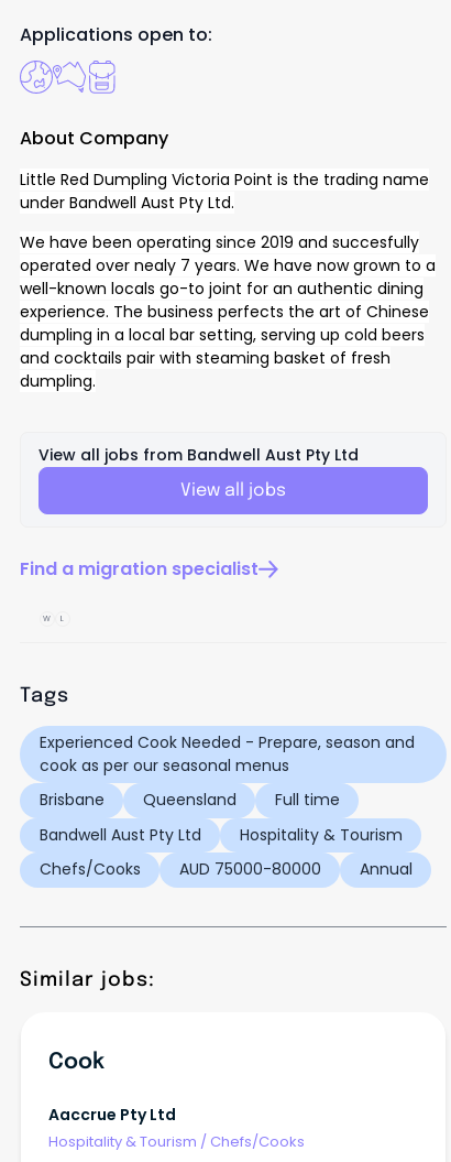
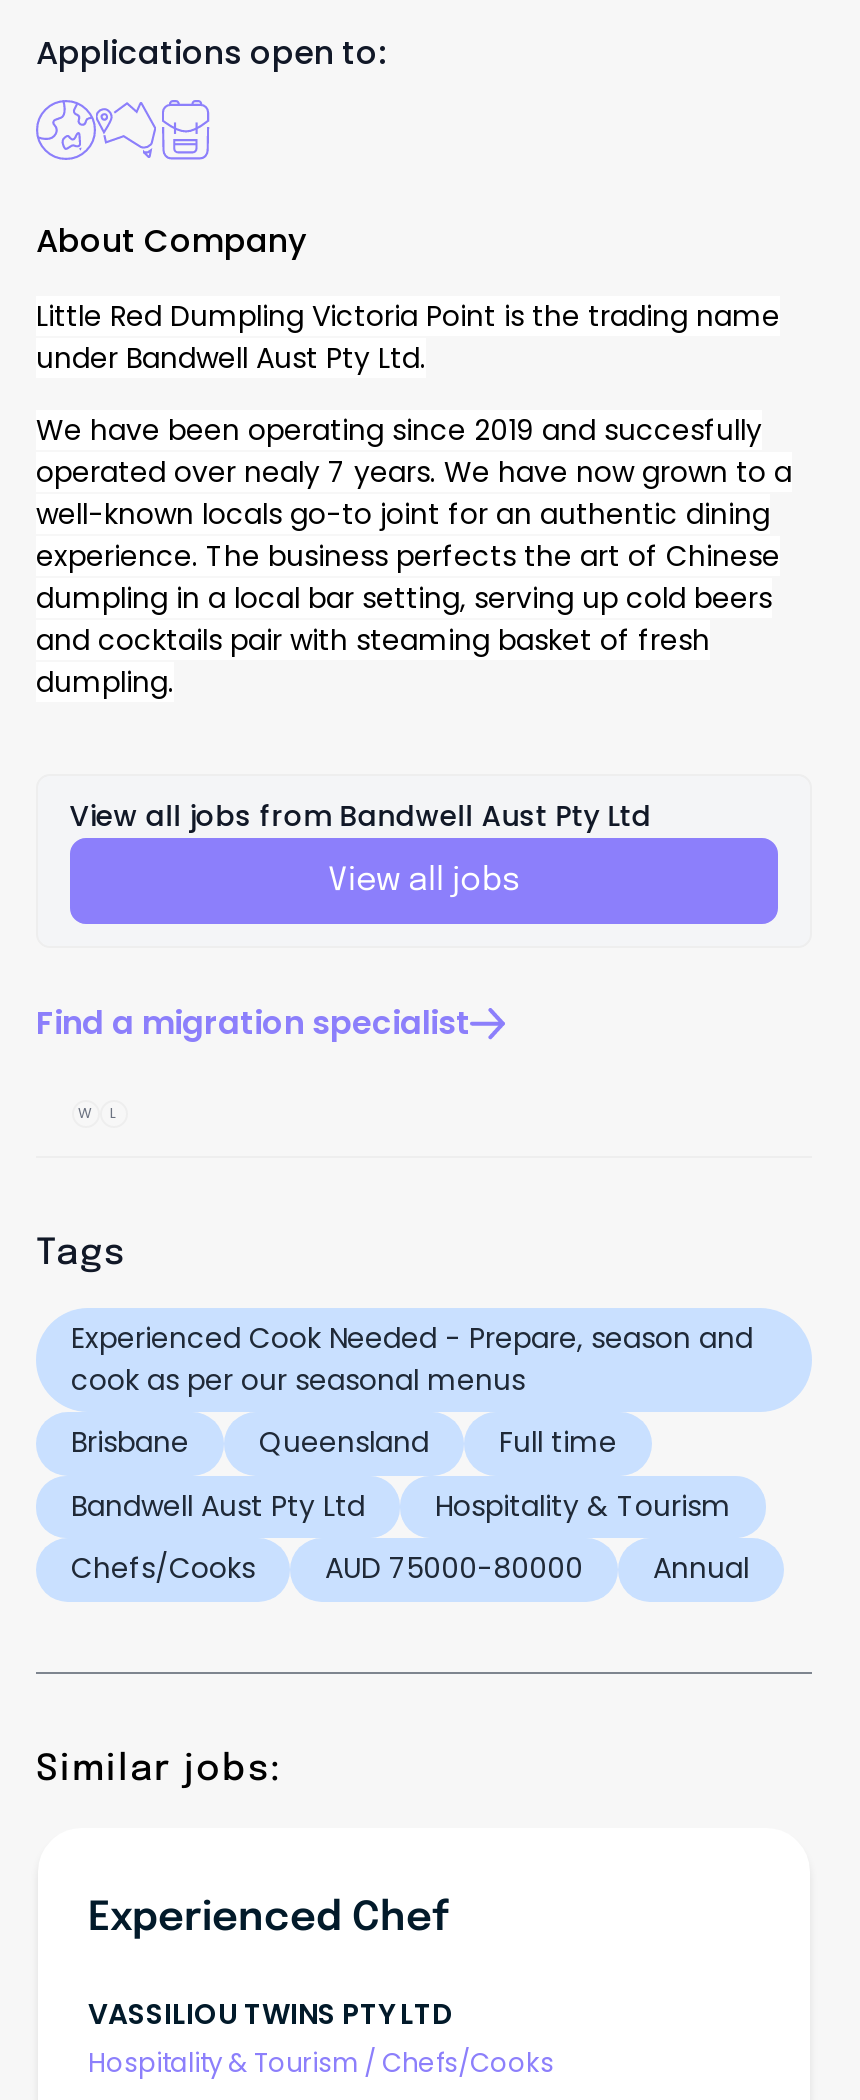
[48,1051,105,1074] Cook -> [88,1898,450,1940] Experienced Chef
[48,1104,176,1126] Aaccrue Pty Ltd -> [88,1995,454,2035] VASSILIOU TWINS PTY LTD

